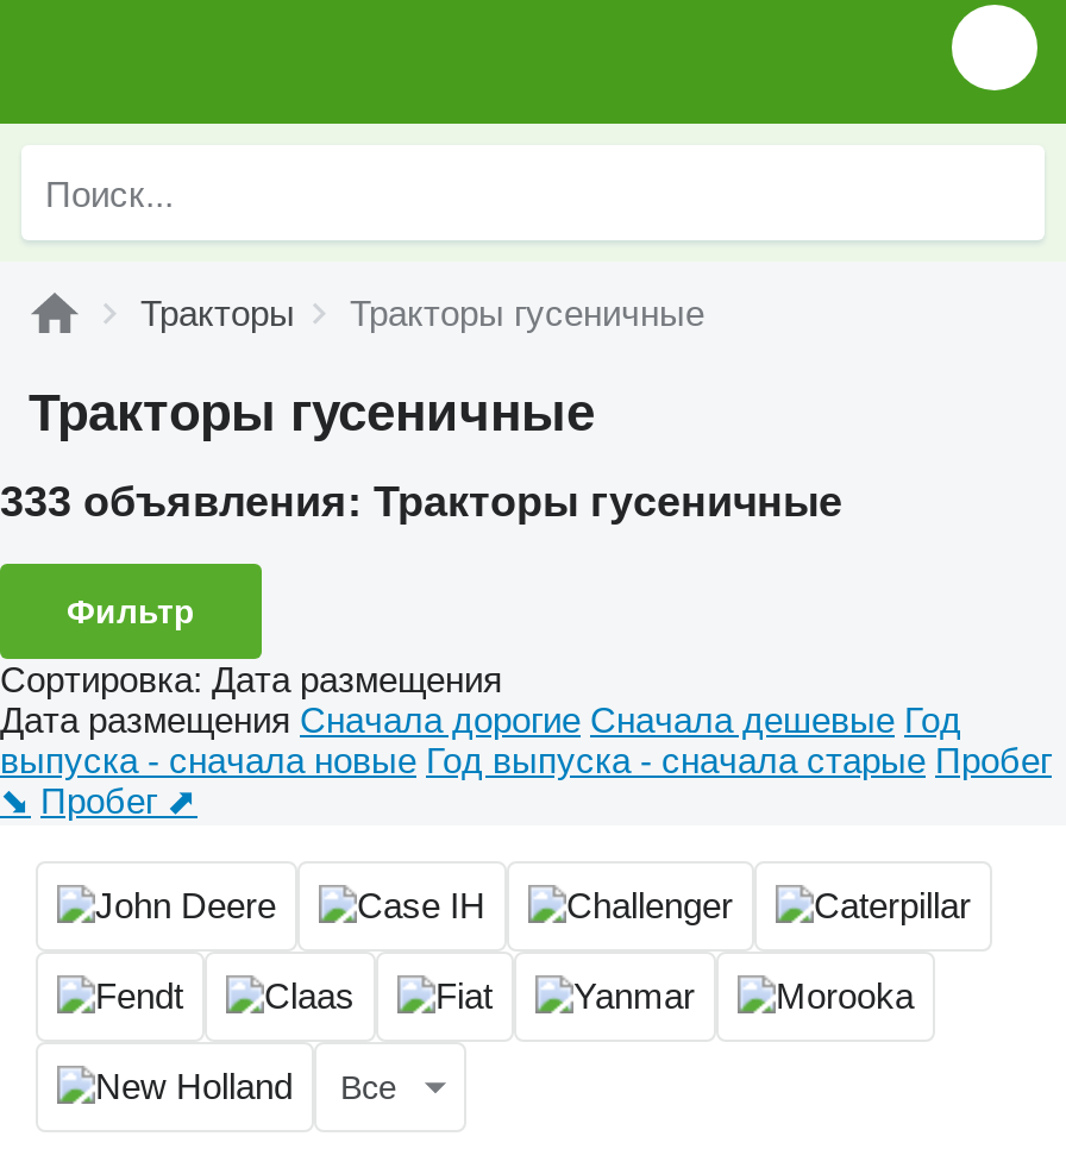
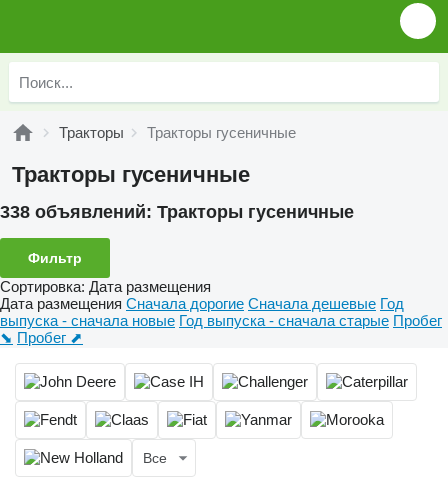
[0,478,842,526] 333 объявления: Тракторы гусеничные -> [0,202,354,222] 338 объявлений: Тракторы гусеничные

